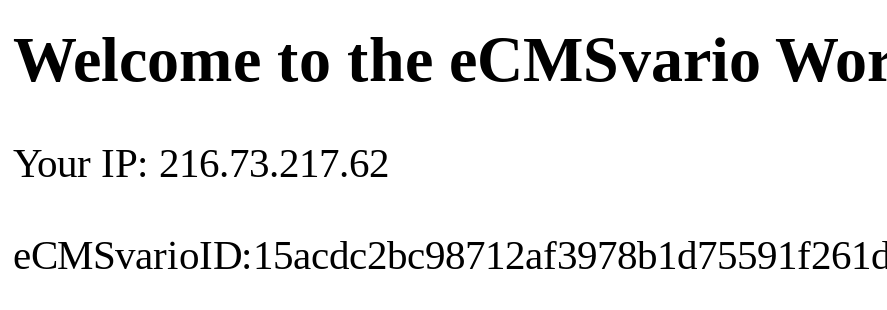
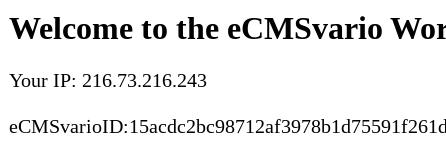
[13,141,389,185] Your IP: 216.73.217.62 -> [9,69,207,91] Your IP: 216.73.216.243

